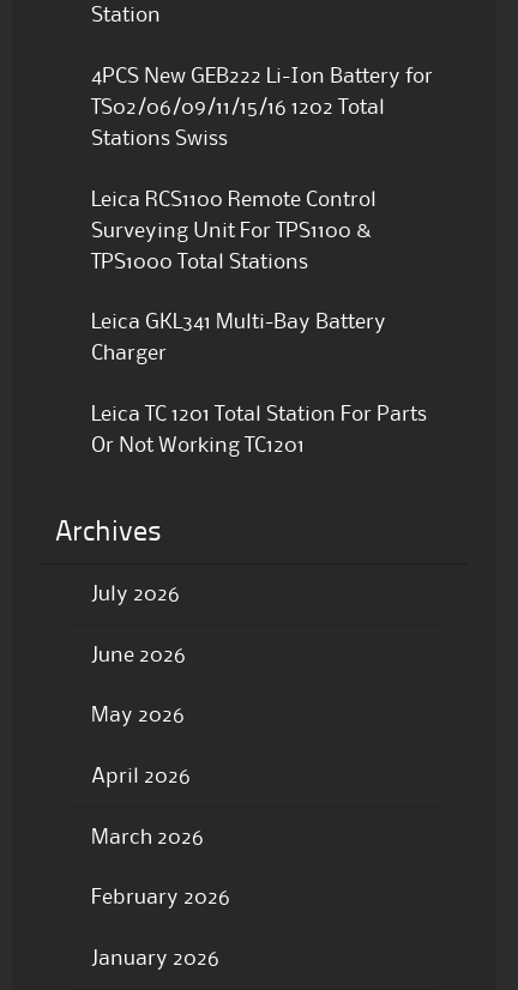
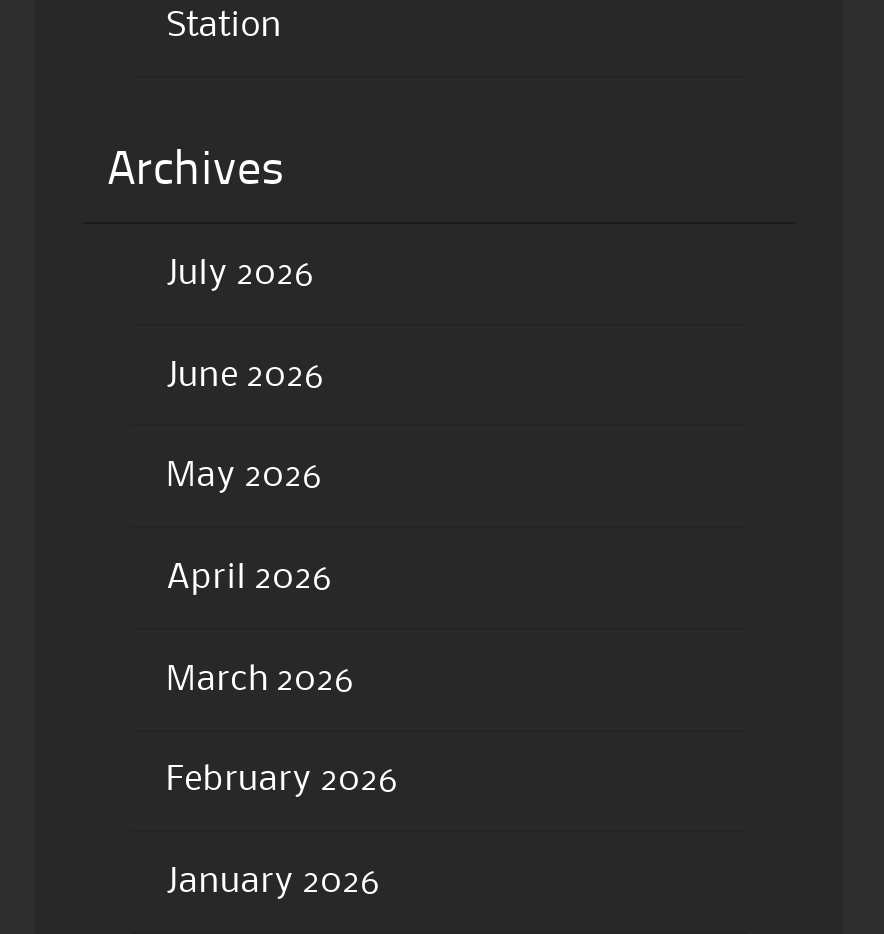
[91,67,432,455] 4PCS New GEB222 Li-Ion Battery for | TS02/06/09/11/15/16 1202 Total | Stations Swiss | Leica RCS1100 Remote Control | Surveying Unit For TPS1100 & | TPS1000 Total Stations | Leica GKL341 Multi-Bay Battery | Charger | Leica TC 1201 Total Station For Parts | Or Not Working TC1201 -> none

